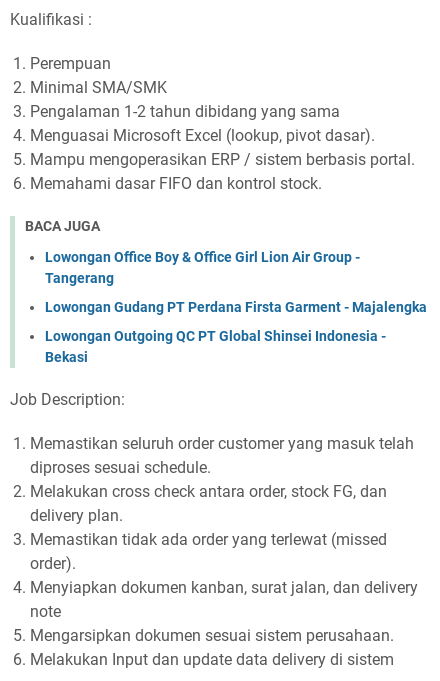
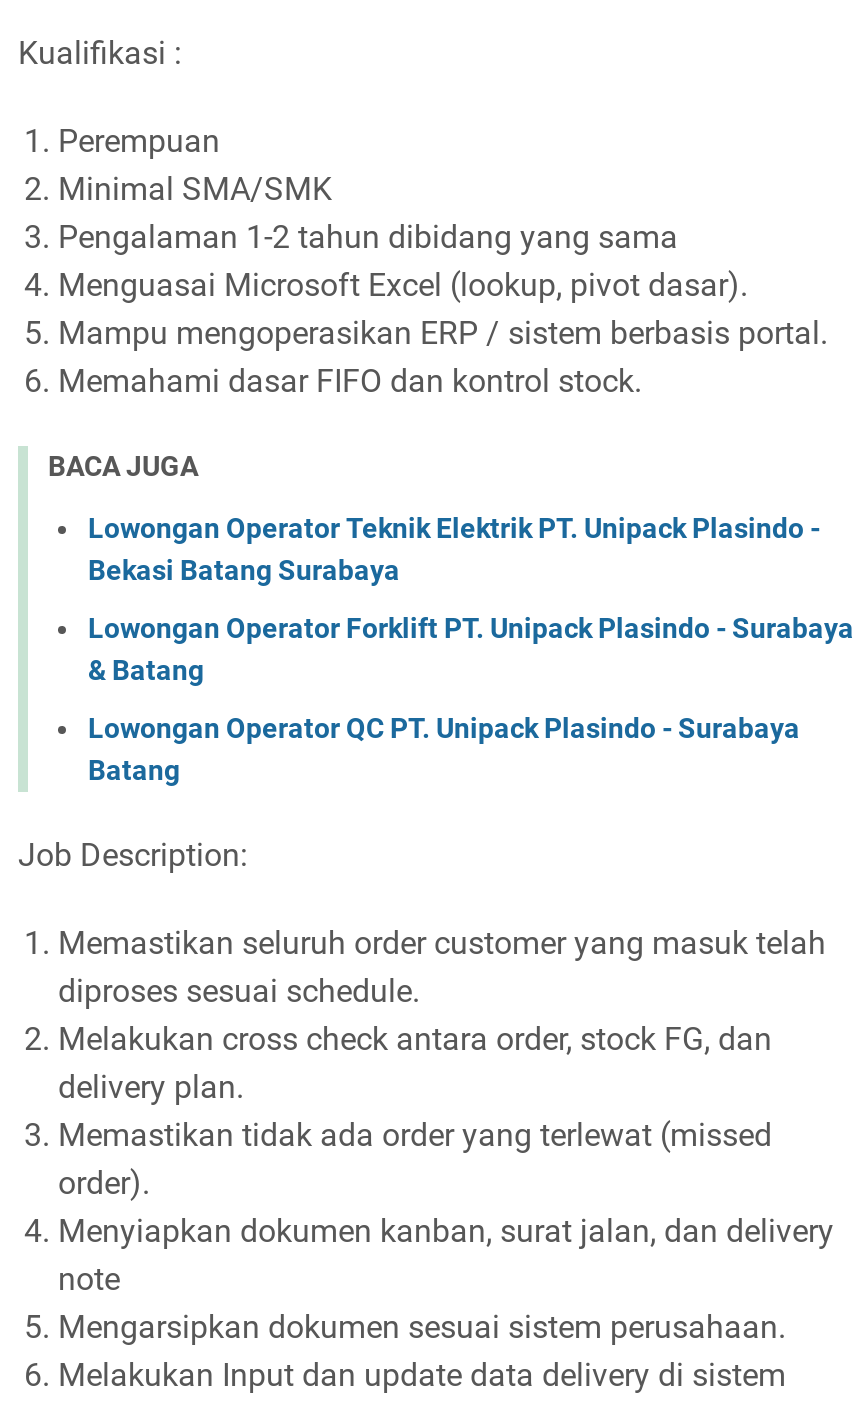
[45,249,360,286] Lowongan Office Boy & Office Girl Lion Air Group - | Tangerang -> [88,512,820,586] Lowongan Operator Teknik Elektrik PT. Unipack Plasindo - | Bekasi Batang Surabaya
[45,299,427,315] Lowongan Gudang PT Perdana Firsta Garment - Majalengka -> [88,612,854,686] Lowongan Operator Forklift PT. Unipack Plasindo - Surabaya | & Batang
[45,328,386,365] Lowongan Outgoing QC PT Global Shinsei Indonesia - | Bekasi -> [88,712,800,786] Lowongan Operator QC PT. Unipack Plasindo - Surabaya | Batang

